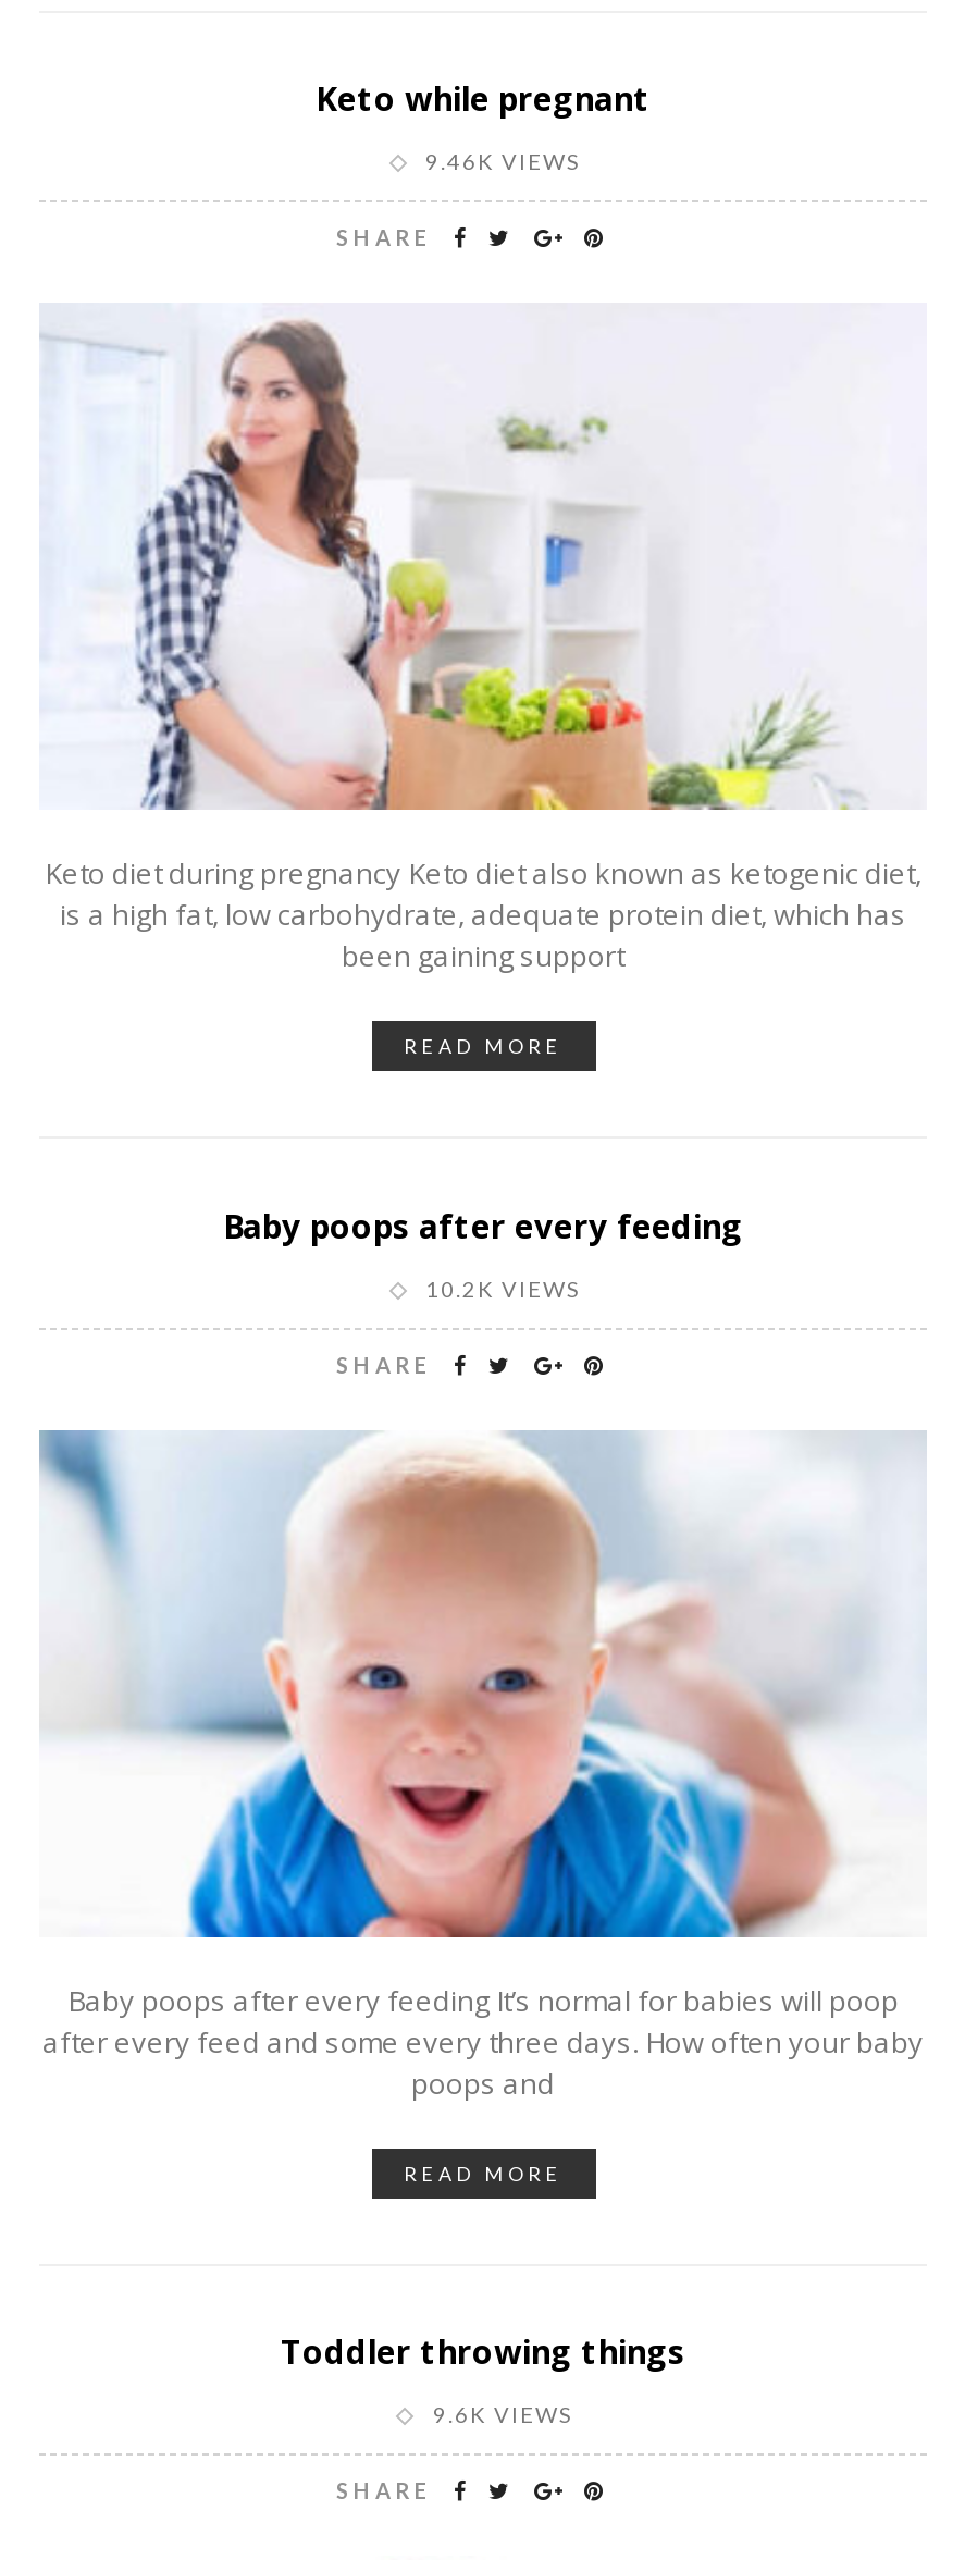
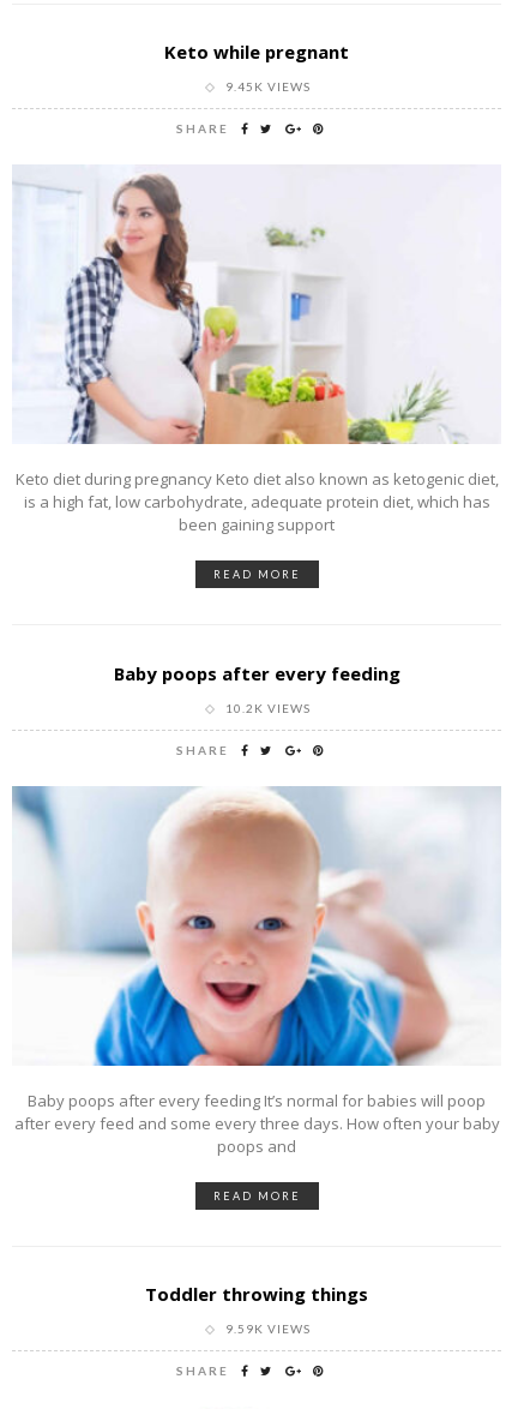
[425,148,580,174] 9.46K VIEWS -> [225,79,310,94] 9.45K VIEWS
[433,2402,572,2428] 9.6K VIEWS -> [225,1322,310,1336] 9.59K VIEWS

